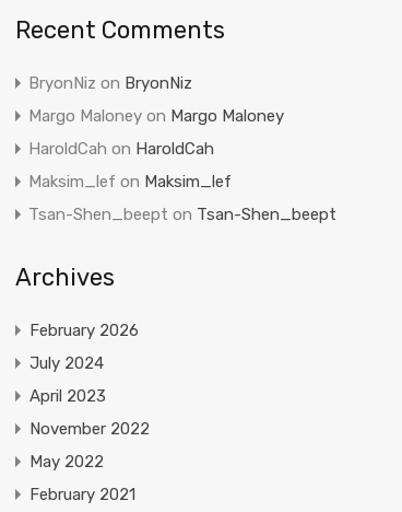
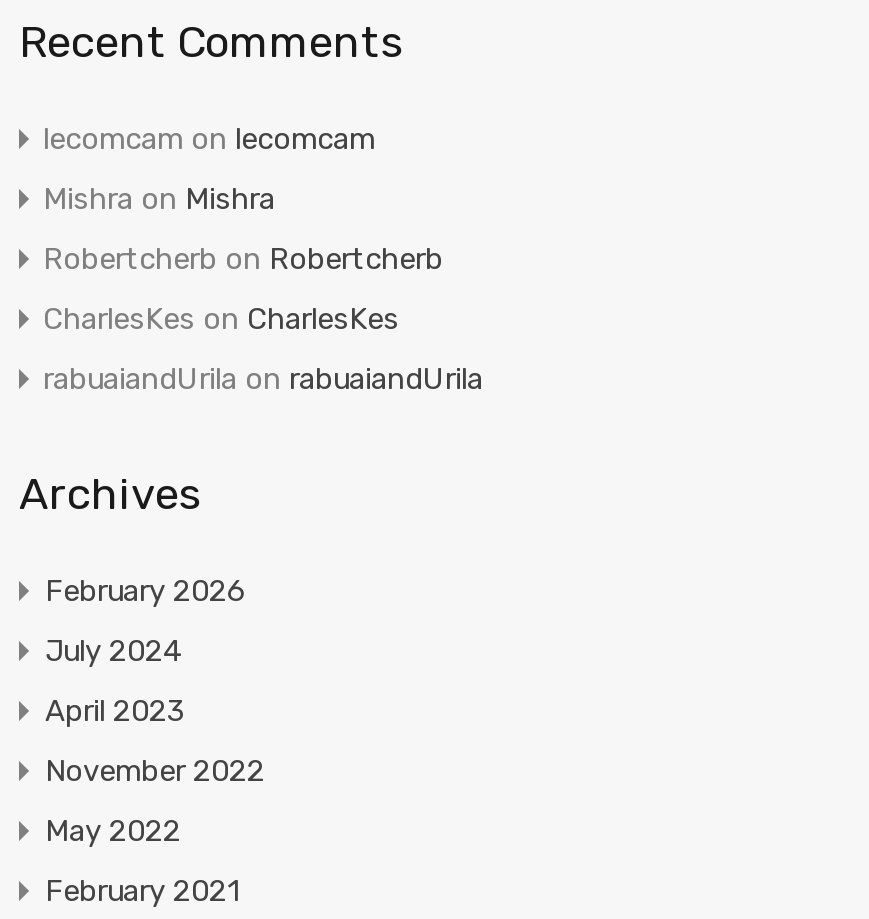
[28,73,192,93] BryonNiz on BryonNiz -> [43,121,375,157] lecomcam on lecomcam
[28,106,284,126] Margo Maloney on Margo Maloney -> [43,181,275,217] Mishra on Mishra
[28,139,214,159] HaroldCah on HaroldCah -> [43,241,443,277] Robertcherb on Robertcherb
[28,172,232,191] Maksim_lef on Maksim_lef -> [43,301,399,337] CharlesKes on CharlesKes
[28,204,336,224] Tsan-Shen_beept on Tsan-Shen_beept -> [43,361,483,397] rabuaiandUrila on rabuaiandUrila

